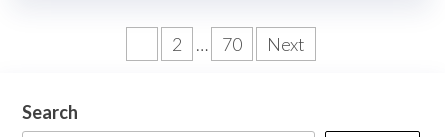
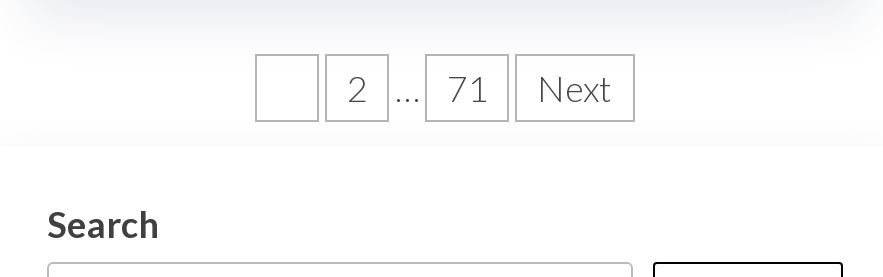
[222,33,242,55] 70 -> [447,66,487,110] 71

